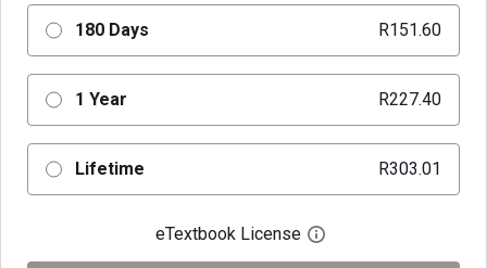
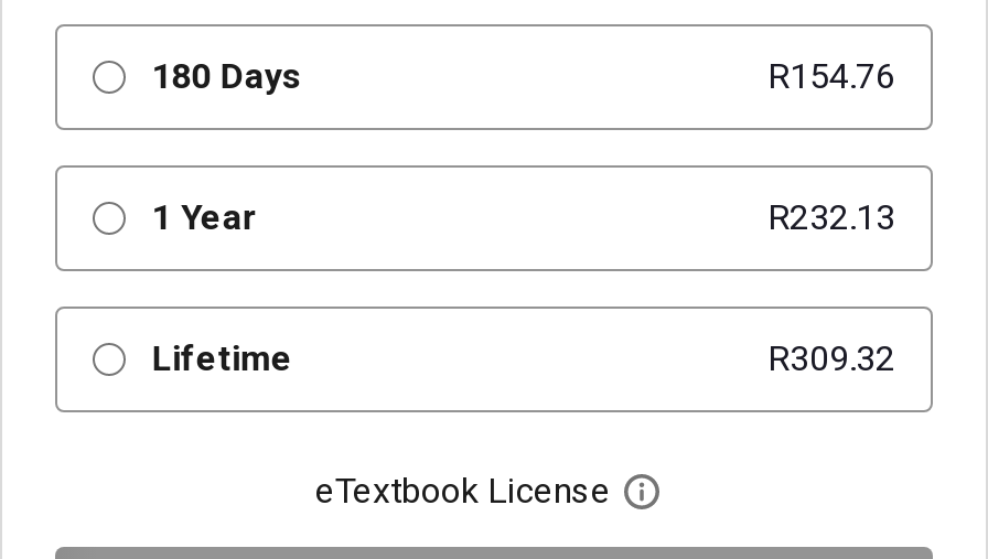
[378,20,441,40] R151.60 -> [767,55,895,97] R154.76
[378,89,441,110] R227.40 -> [767,196,895,238] R232.13
[378,158,441,179] R303.01 -> [767,337,895,379] R309.32

